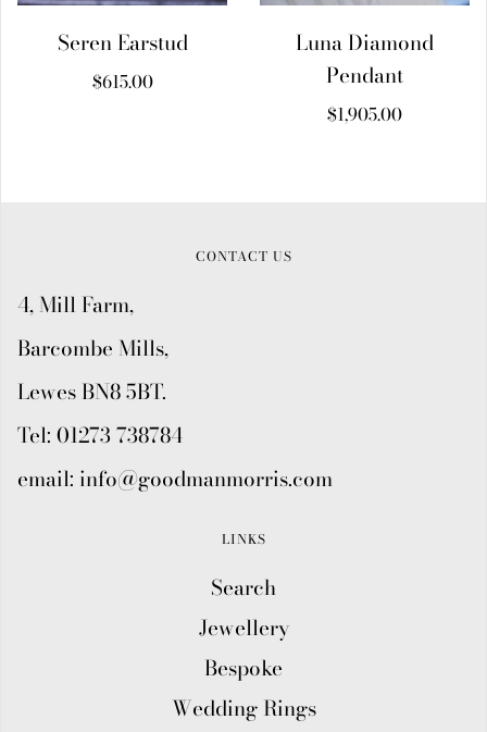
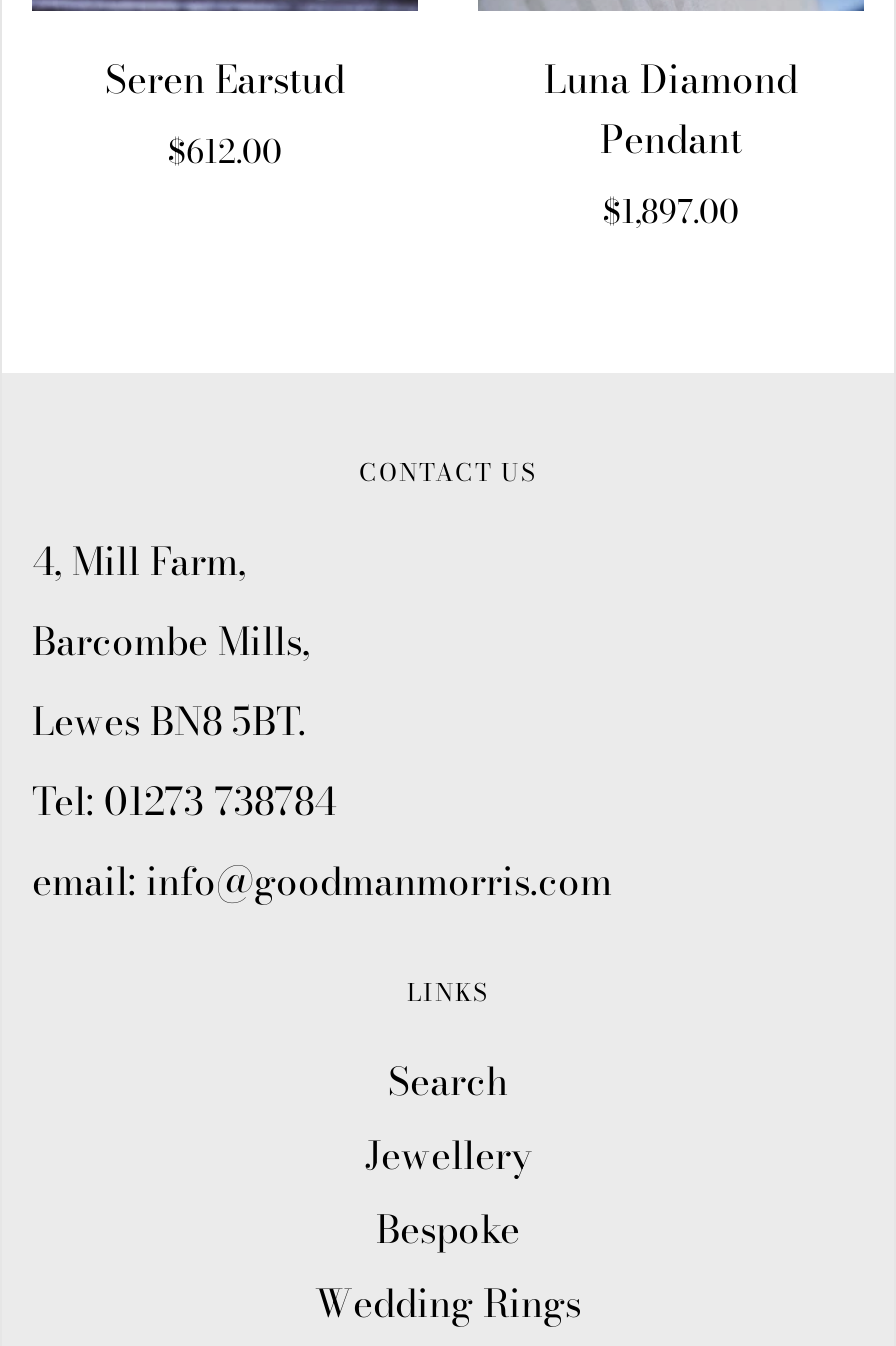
[92,69,153,95] $615.00 -> [168,127,282,175] $612.00
[327,101,402,128] $1,905.00 -> [603,187,739,235] $1,897.00

